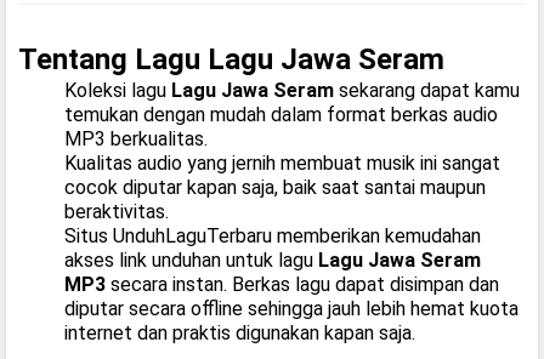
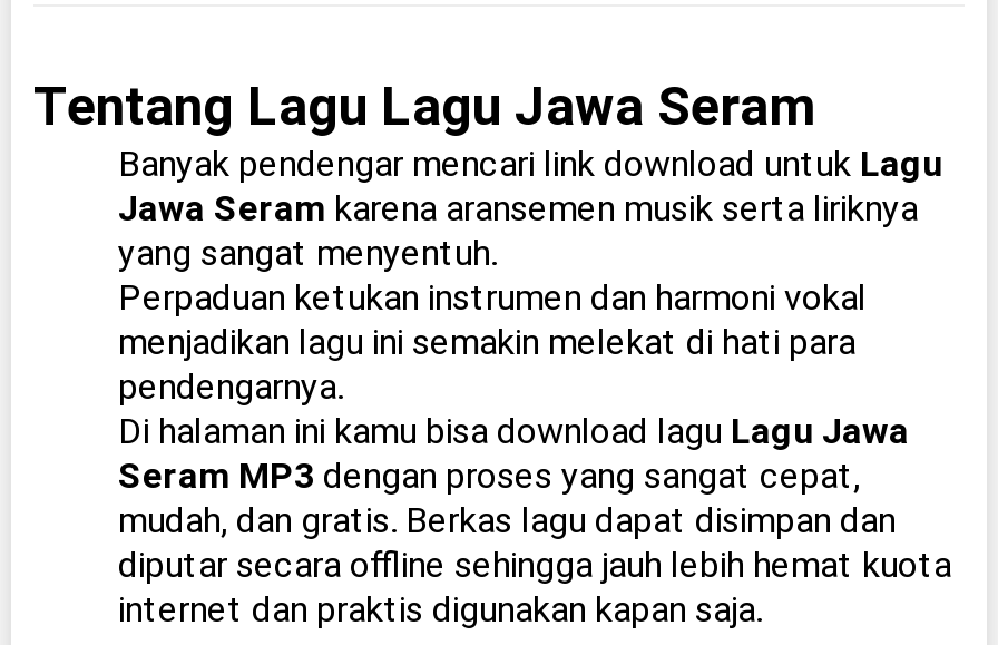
[64,79,520,296] Koleksi lagu Lagu Jawa Seram sekarang dapat kamu | temukan dengan mudah dalam format berkas audio | MP3 berkualitas. | Kualitas audio yang jernih membuat musik ini sangat | cocok diputar kapan saja, baik saat santai maupun | beraktivitas. | Situs UnduhLaguTerbaru memberikan kemudahan | akses link unduhan untuk lagu Lagu Jawa Seram | MP3 secara instan. Berkas lagu dapat disimpan dan -> [118,143,942,541] Banyak pendengar mencari link download untuk Lagu | Jawa Seram karena aransemen musik serta liriknya | yang sangat menyentuh. | Perpaduan ketukan instrumen dan harmoni vokal | menjadikan lagu ini semakin melekat di hati para | pendengarnya. | Di halaman ini kamu bisa download lagu Lagu Jawa | Seram MP3 dengan proses yang sangat cepat, | mudah, dan gratis. Berkas lagu dapat disimpan dan

